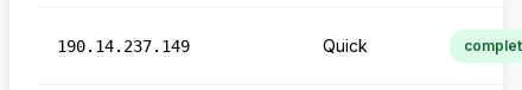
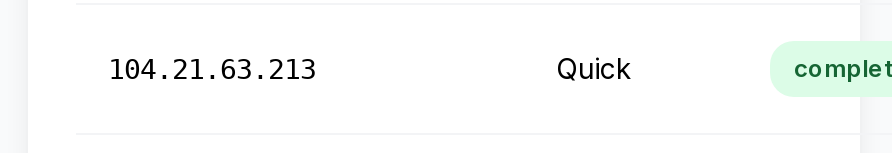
[57,37,190,56] 190.14.237.149 -> [108,53,316,85] 104.21.63.213

